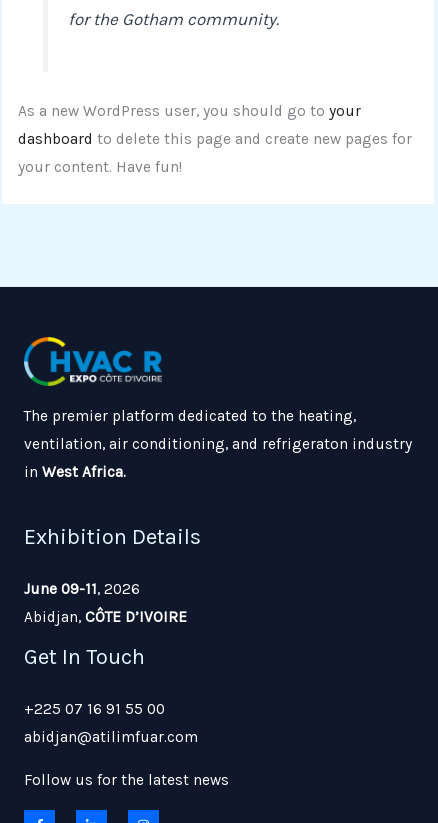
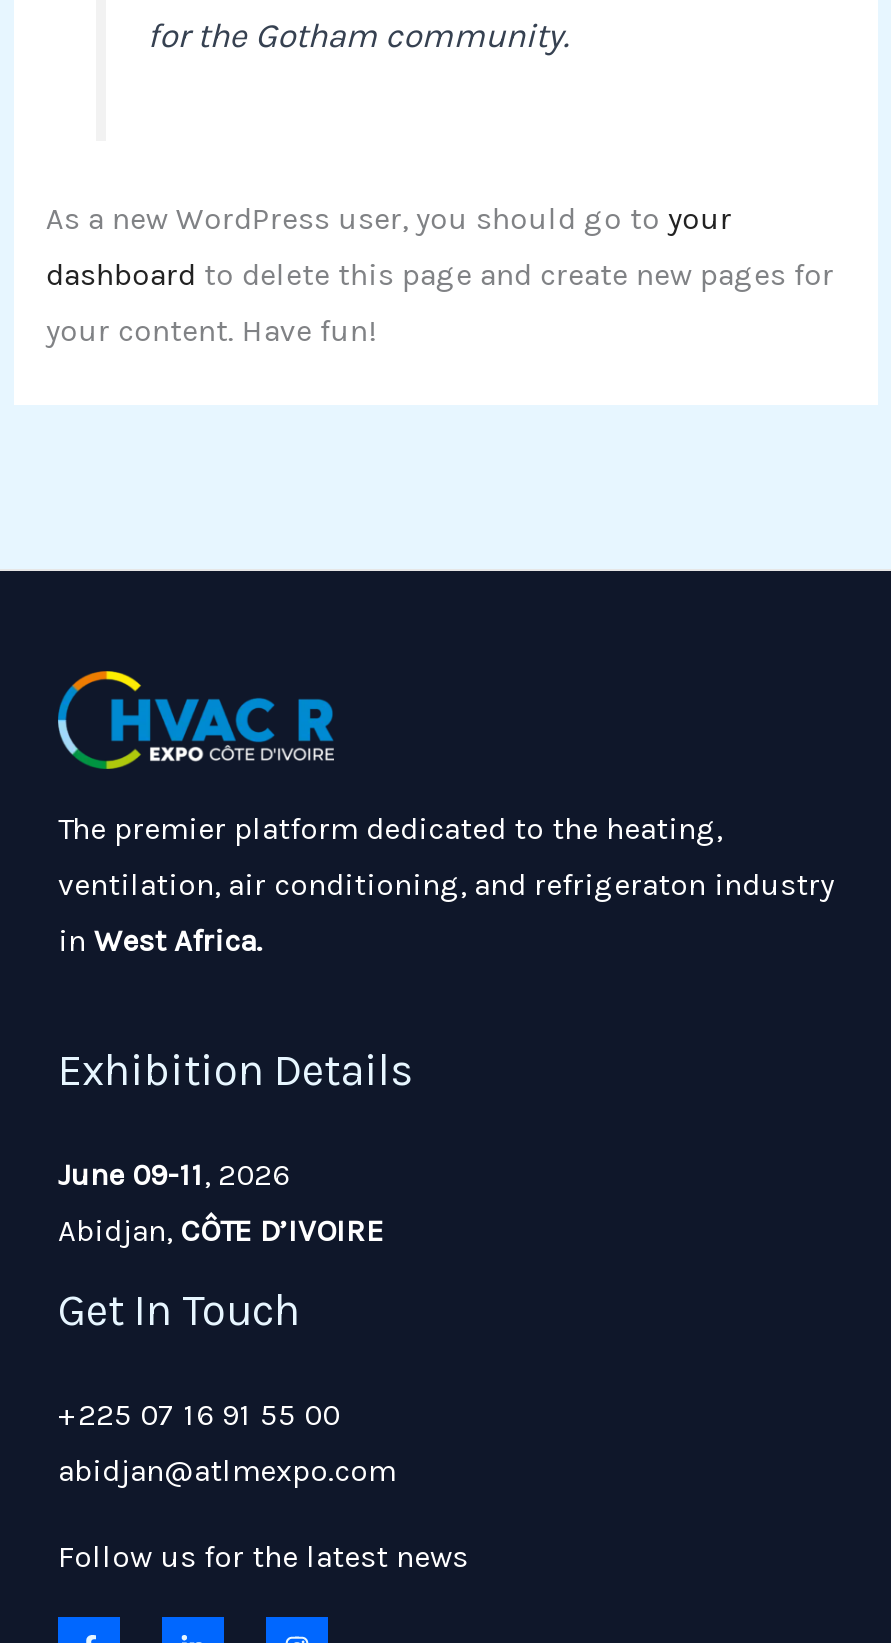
[24,728,198,746] abidjan@atilimfuar.com -> [58,1453,396,1489] abidjan@atlmexpo.com

